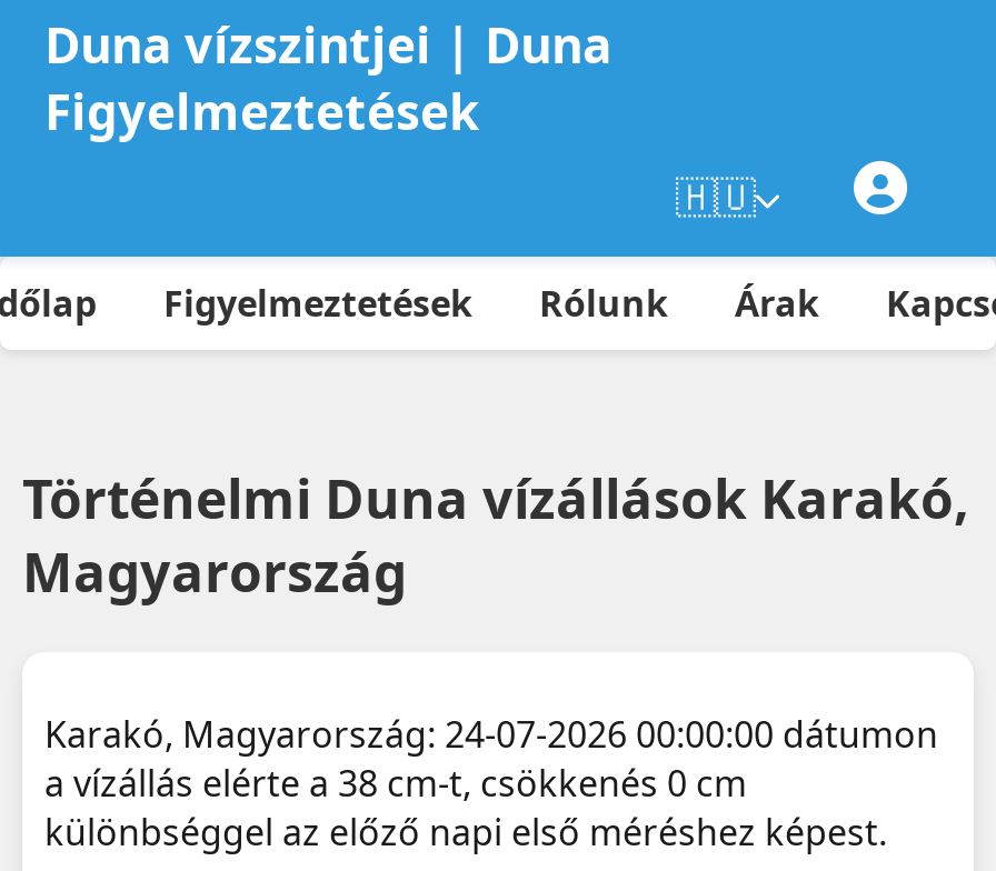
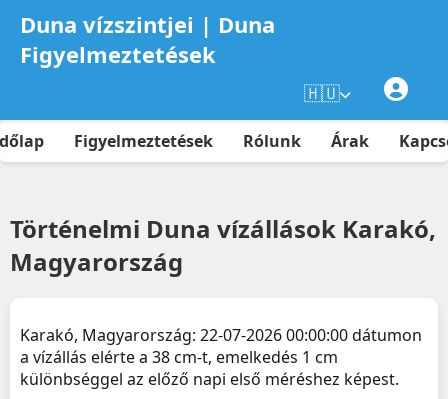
[44,709,938,758] Karakó, Magyarország: 24-07-2026 00:00:00 dátumon -> [20,324,422,346] Karakó, Magyarország: 22-07-2026 00:00:00 dátumon
[44,758,747,807] a vízállás elérte a 38 cm-t, csökkenés 0 cm -> [20,346,338,368] a vízállás elérte a 38 cm-t, emelkedés 1 cm

